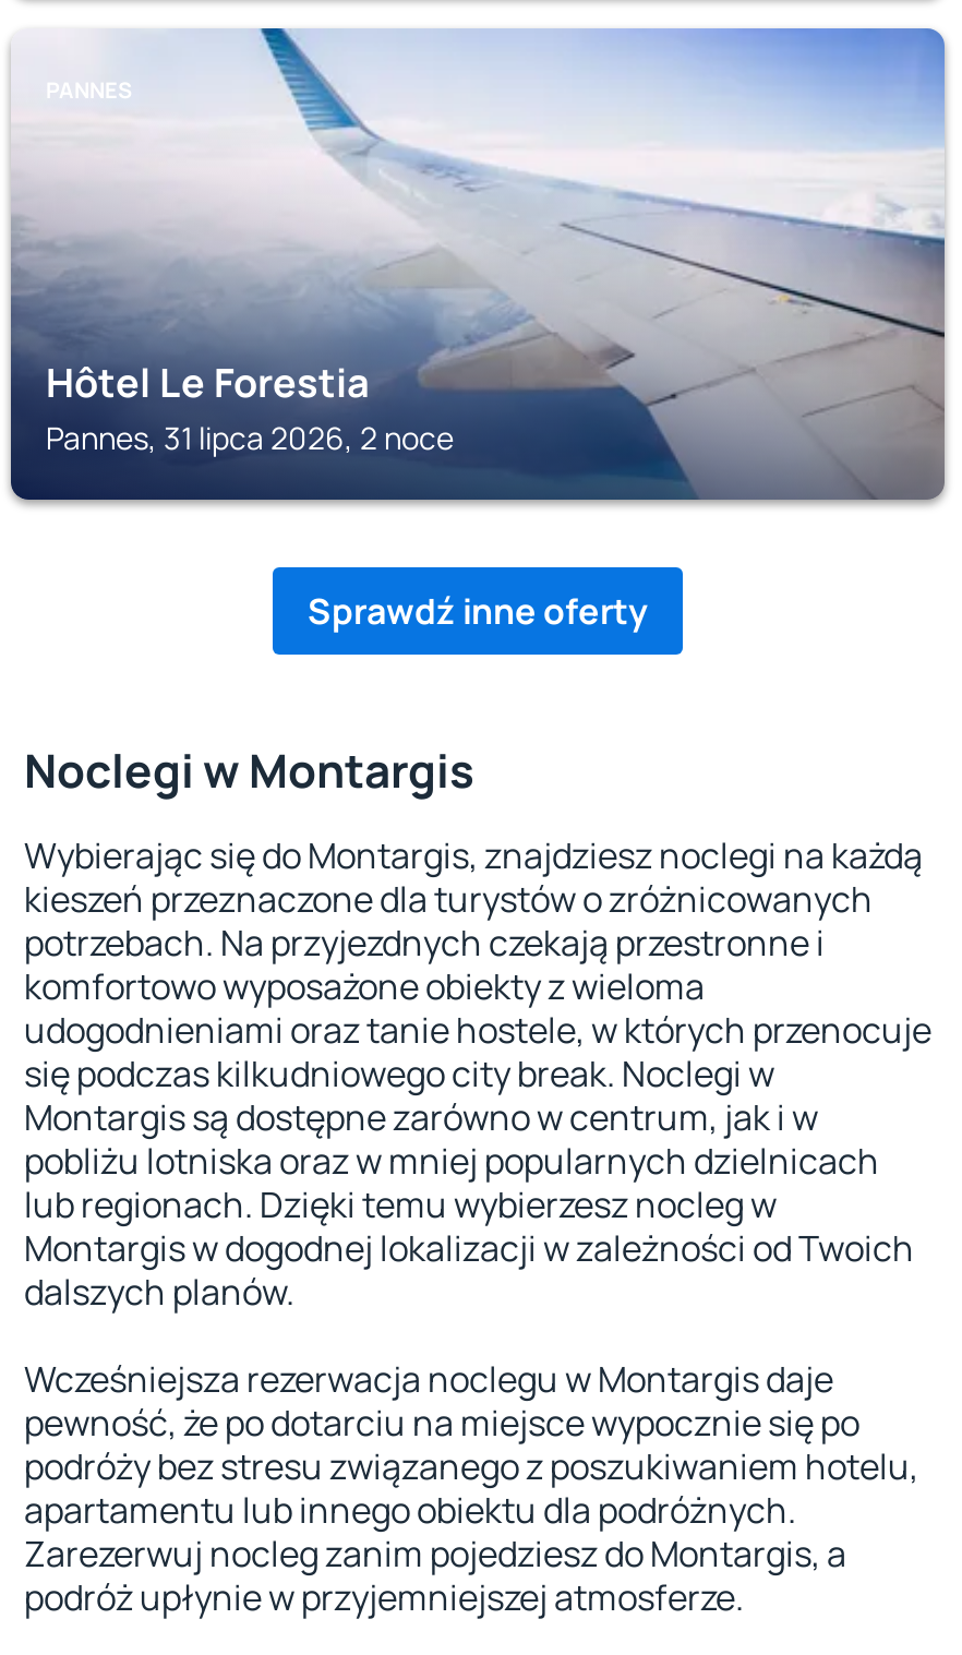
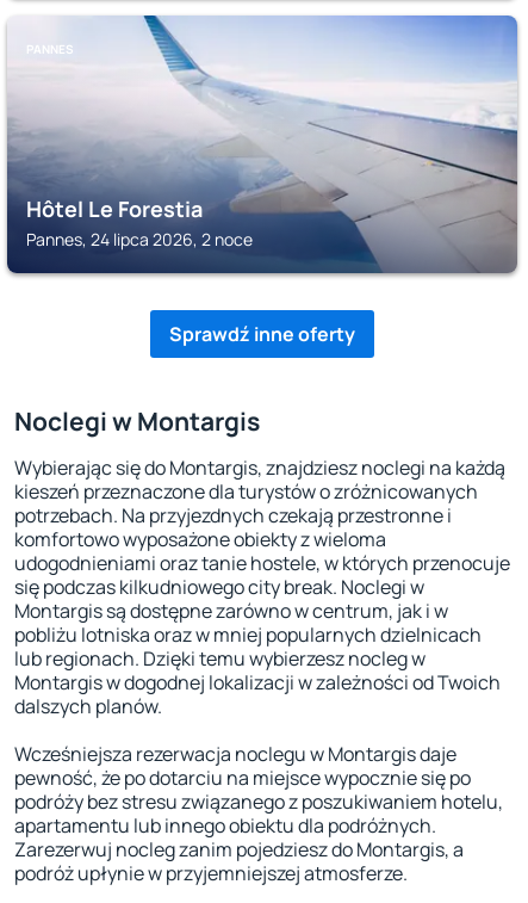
[46,417,454,458] Pannes, 31 lipca 2026, 2 noce -> [26,228,253,251] Pannes, 24 lipca 2026, 2 noce

